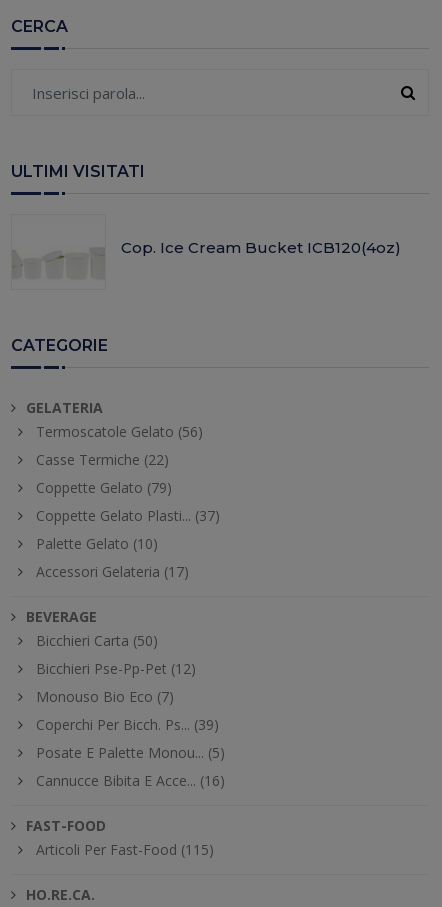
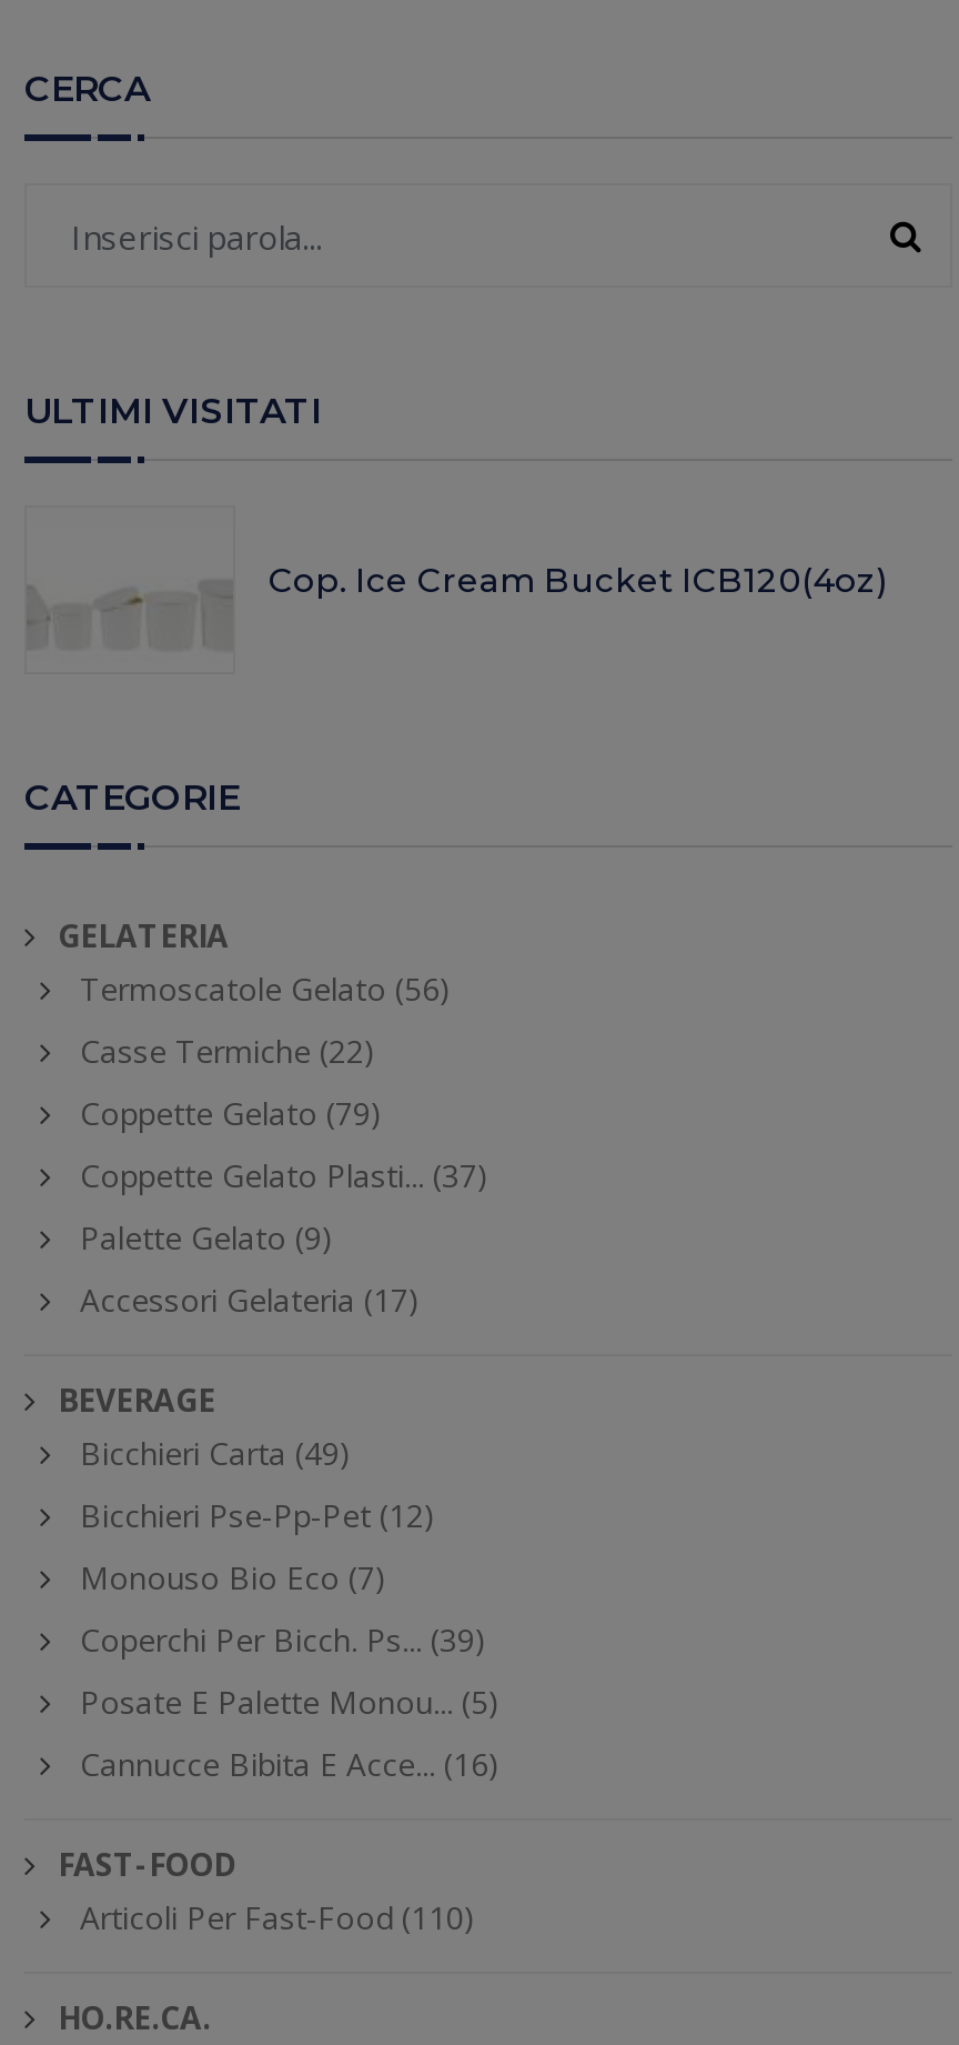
[36,534,158,553] Palette Gelato (10) -> [80,1216,333,1259] Palette Gelato (9)
[36,631,158,650] Bicchieri Carta (50) -> [80,1432,351,1474] Bicchieri Carta (49)
[36,840,214,859] Articoli Per Fast-Food (115) -> [80,1896,475,1938] Articoli Per Fast-Food (110)

